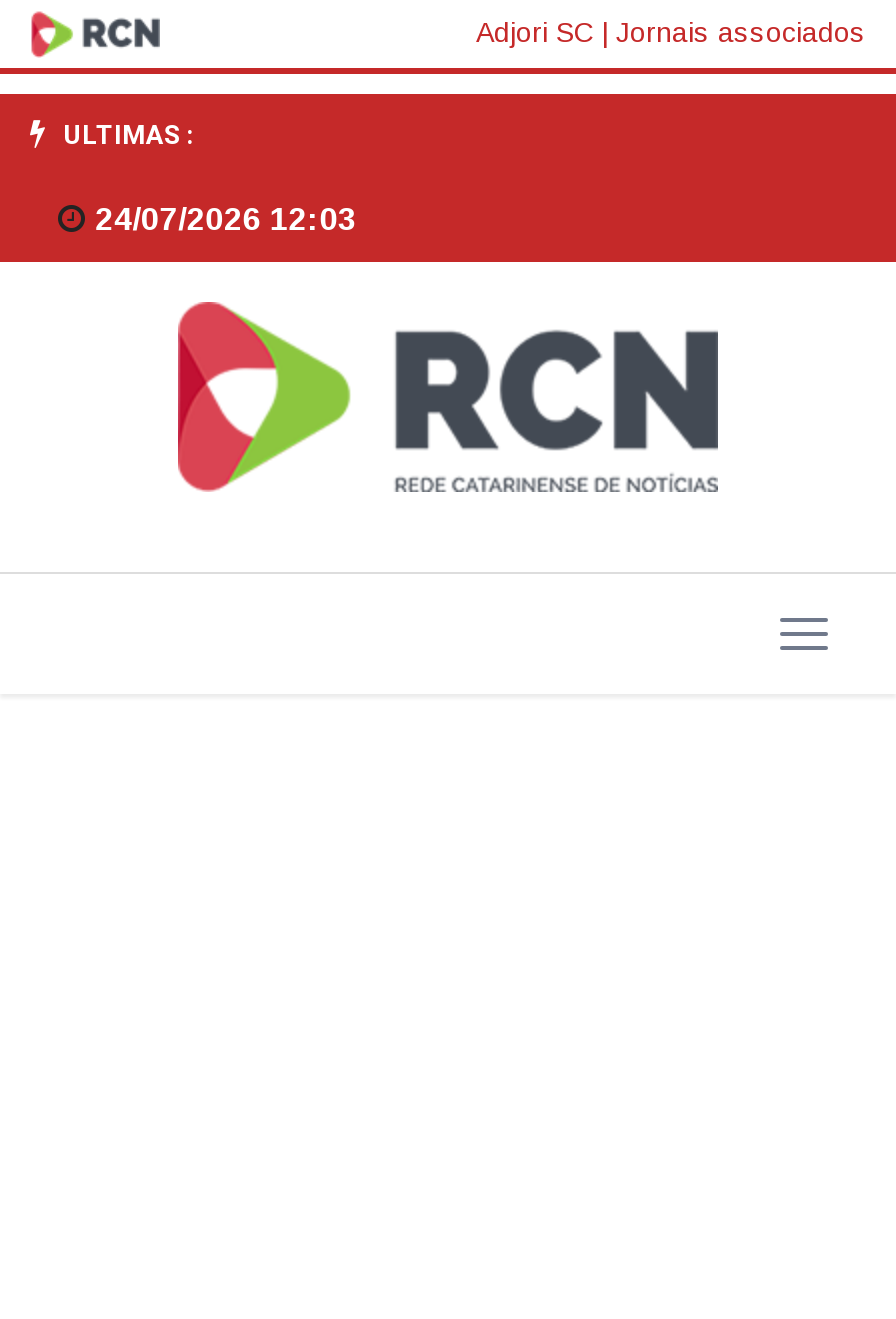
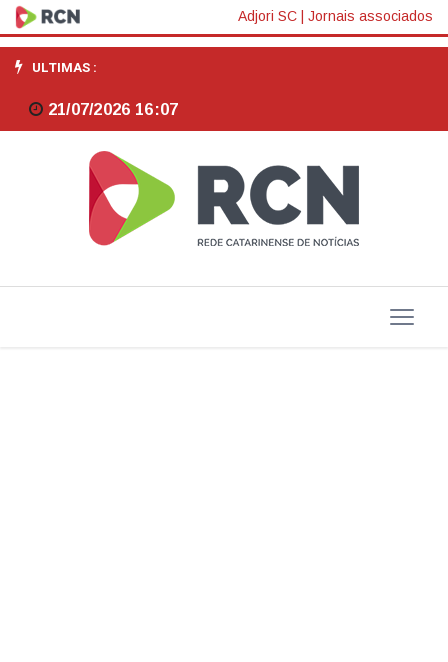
[87,202,357,236] 24/07/2026 12:03 -> [43,101,178,118] 21/07/2026 16:07

